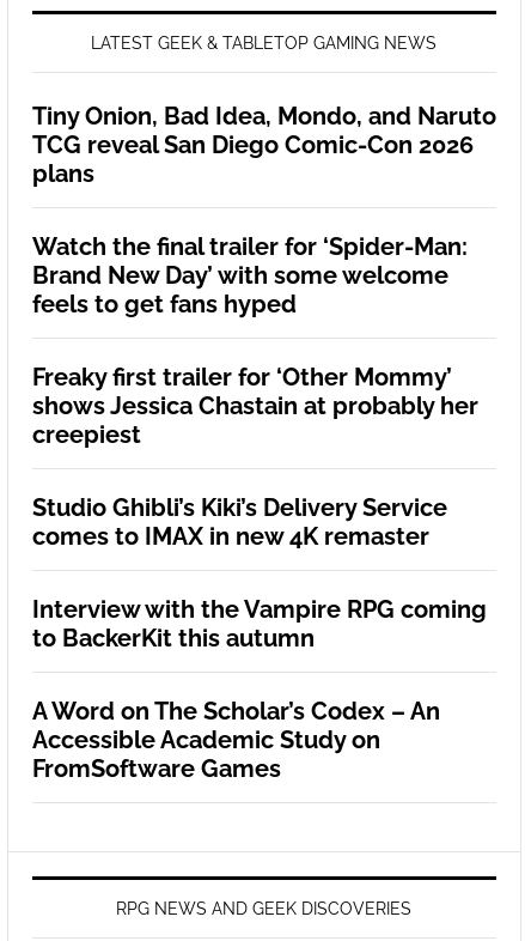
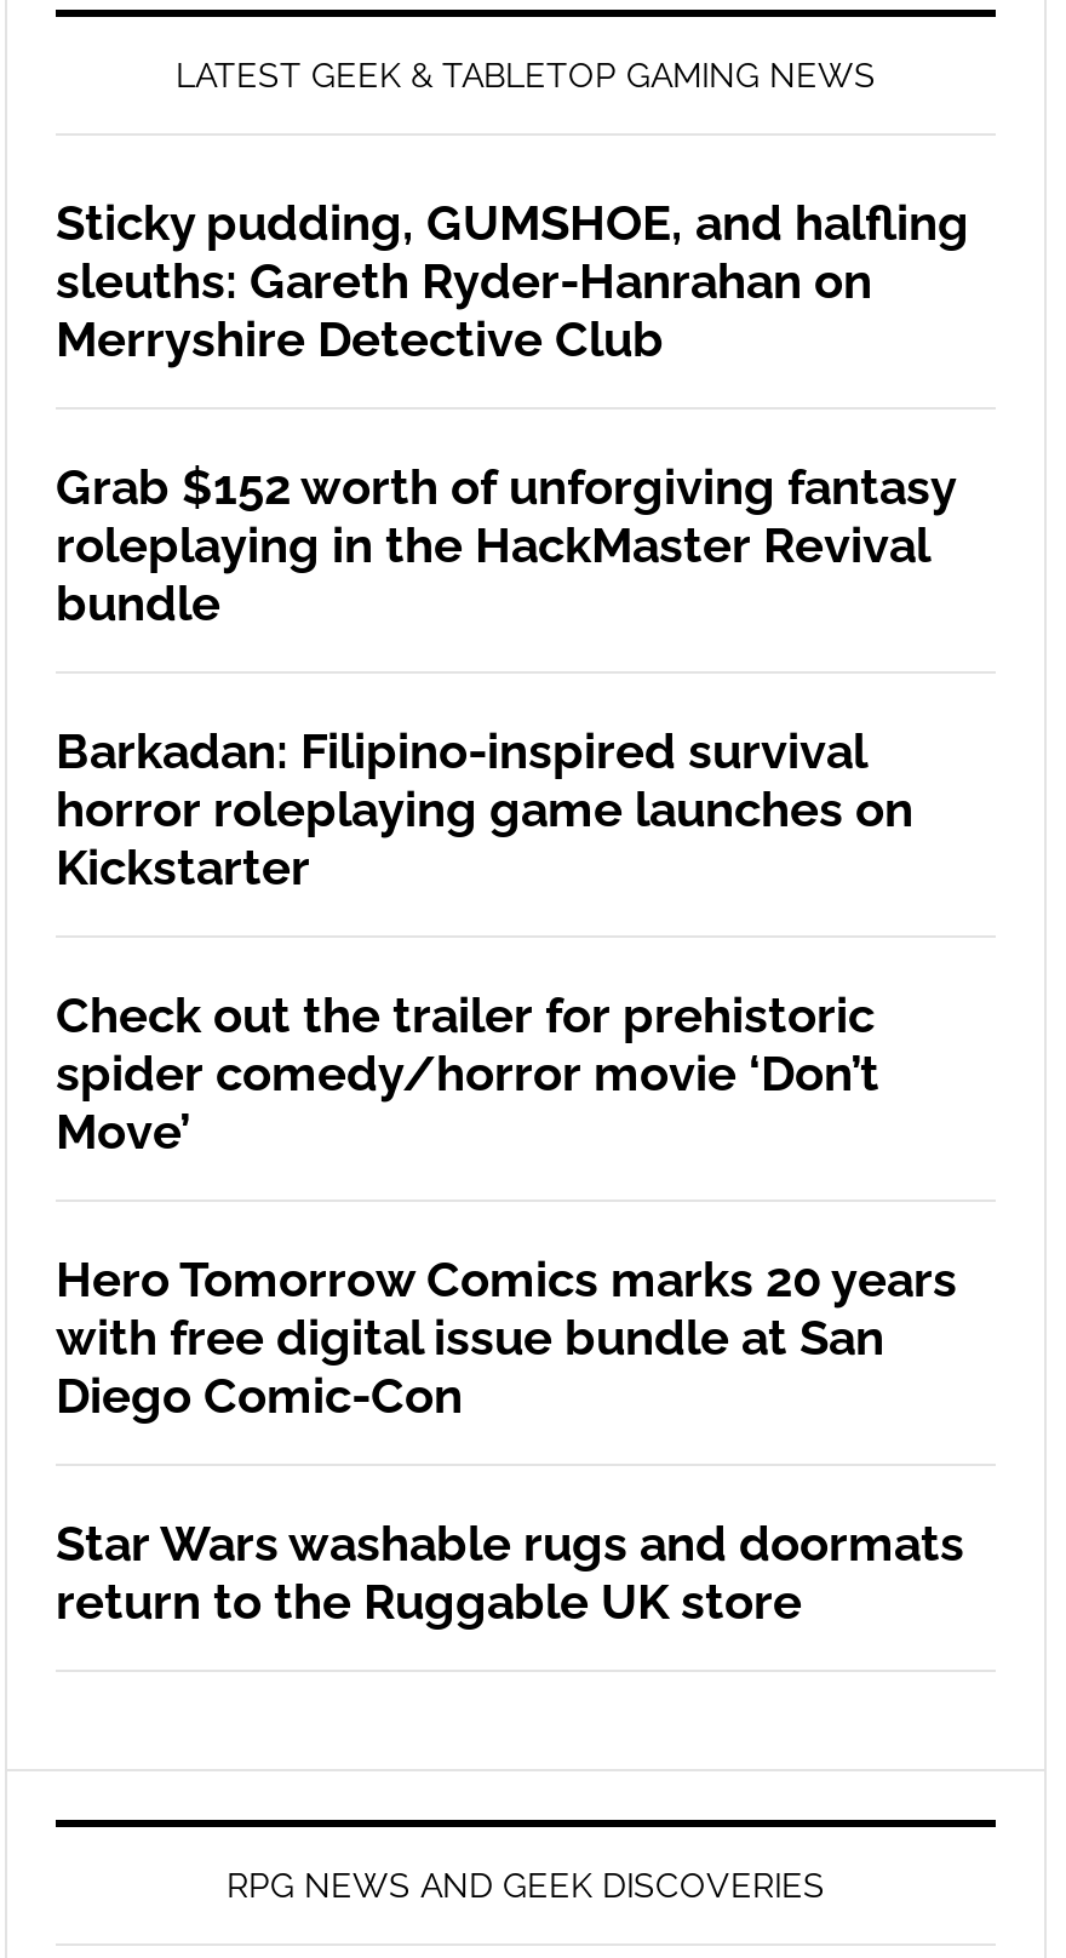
[32,102,496,188] Tiny Onion, Bad Idea, Mondo, and Naruto | TCG reveal San Diego Comic-Con 2026 | plans -> [56,194,969,368] Sticky pudding, GUMSHOE, and halfling | sleuths: Gareth Ryder-Hanrahan on | Merryshire Detective Club
[32,232,468,318] Watch the final trailer for ‘Spider-Man: | Brand New Day’ with some welcome | feels to get fans hyped -> [56,458,955,632] Grab $152 worth of unforgiving fantasy | roleplaying in the HackMaster Revival | bundle
[32,363,478,449] Freaky first trailer for ‘Other Mommy’ | shows Jessica Chastain at probably her | creepiest -> [56,722,913,897] Barkadan: Filipino-inspired survival | horror roleplaying game launches on | Kickstarter
[32,493,447,551] Studio Ghibli’s Kiki’s Delivery Service | comes to IMAX in new 4K remaster -> [56,986,879,1161] Check out the trailer for prehistoric | spider comedy/horror movie ‘Don’t | Move’
[32,595,487,652] Interview with the Vampire RPG coming | to BackerKit this autumn -> [56,1250,957,1425] Hero Tomorrow Comics marks 20 years | with free digital issue bundle at San | Diego Comic-Con
[32,697,440,783] A Word on The Scholar’s Codex – An | Accessible Academic Study on | FromSoftware Games -> [56,1515,964,1631] Star Wars washable rugs and doormats | return to the Ruggable UK store

